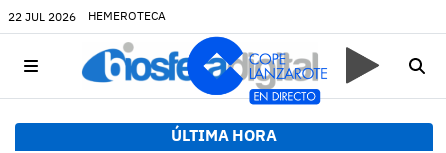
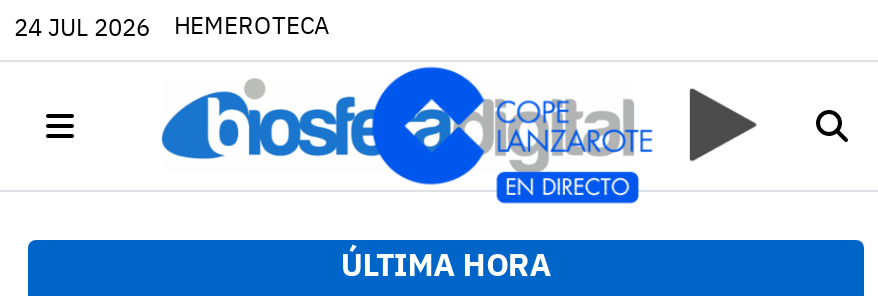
[8,8,166,23] 22 JUL 2026 HEMEROTECA -> [14,10,330,41] 24 JUL 2026 HEMEROTECA

